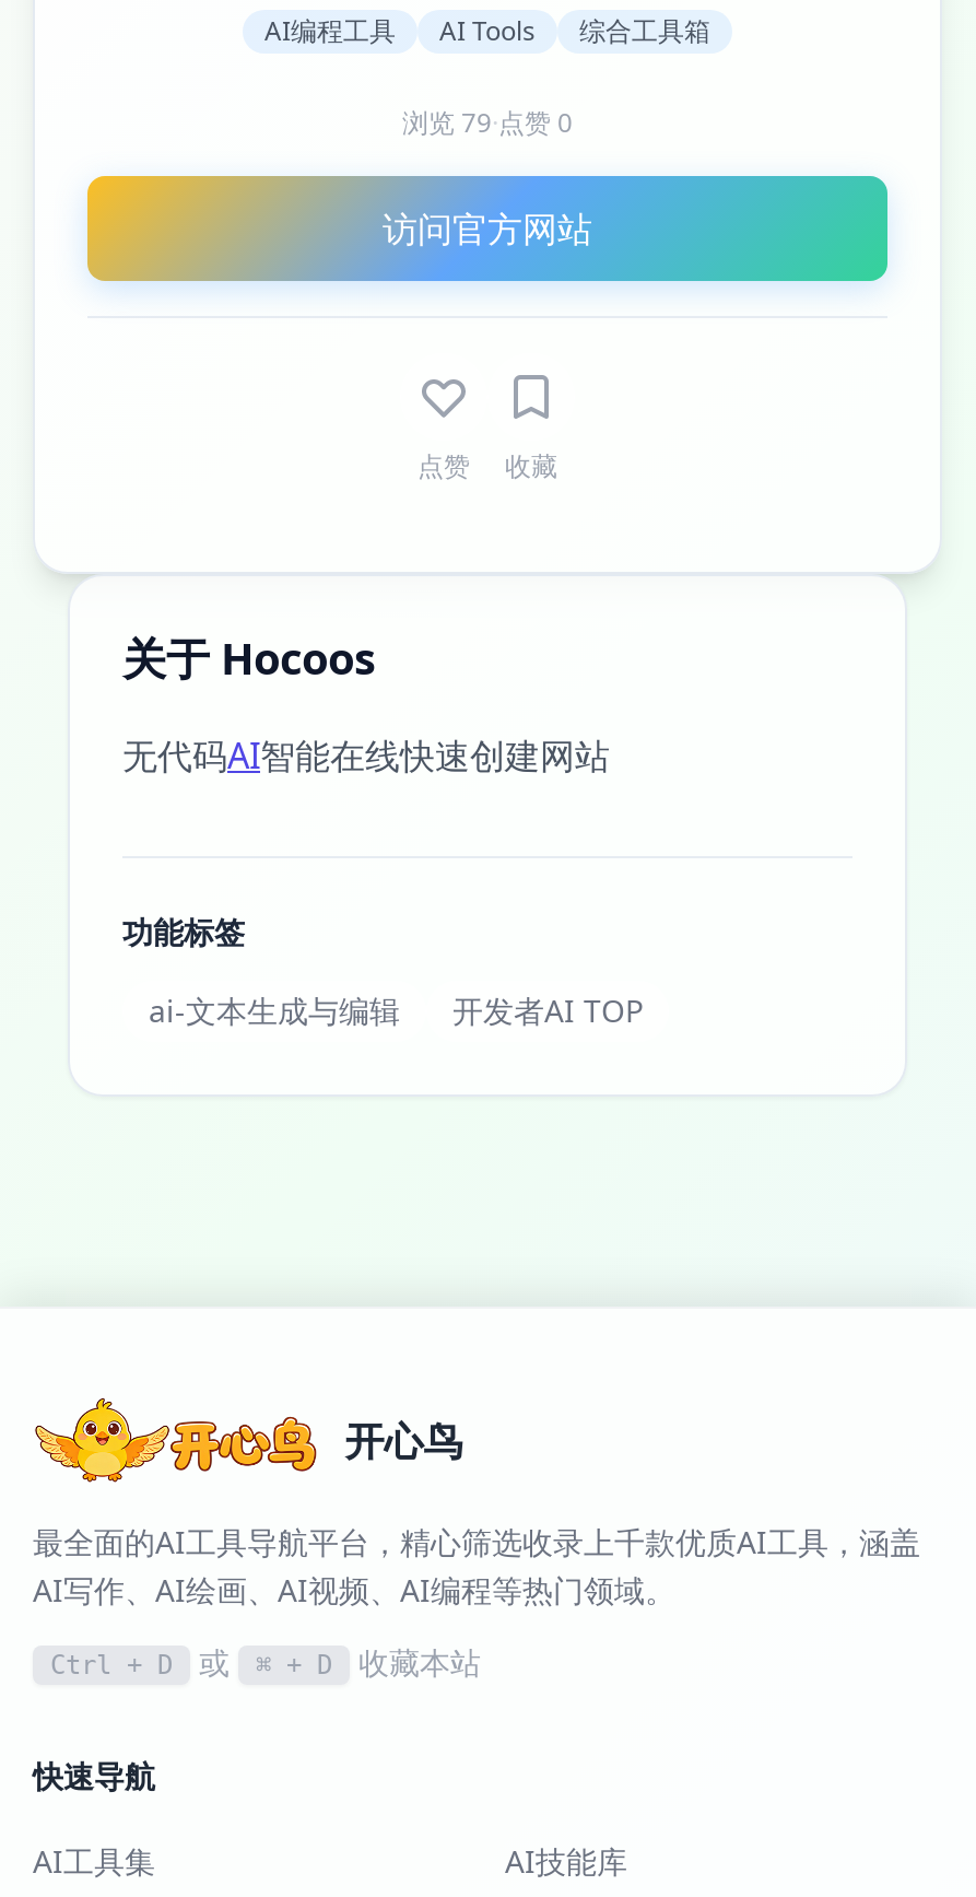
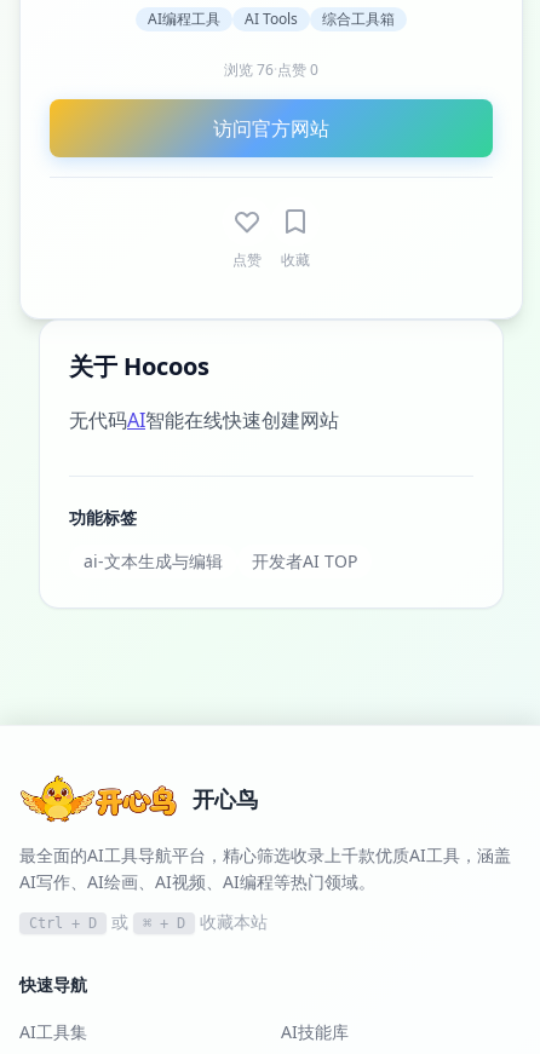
[402,104,573,141] 浏览79·点赞0 -> [224,59,318,80] 浏览76·点赞0

